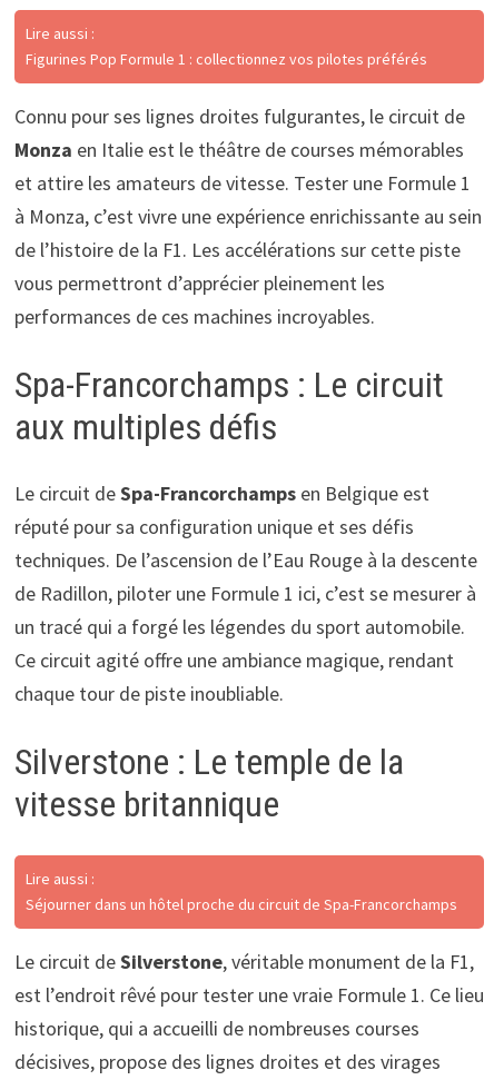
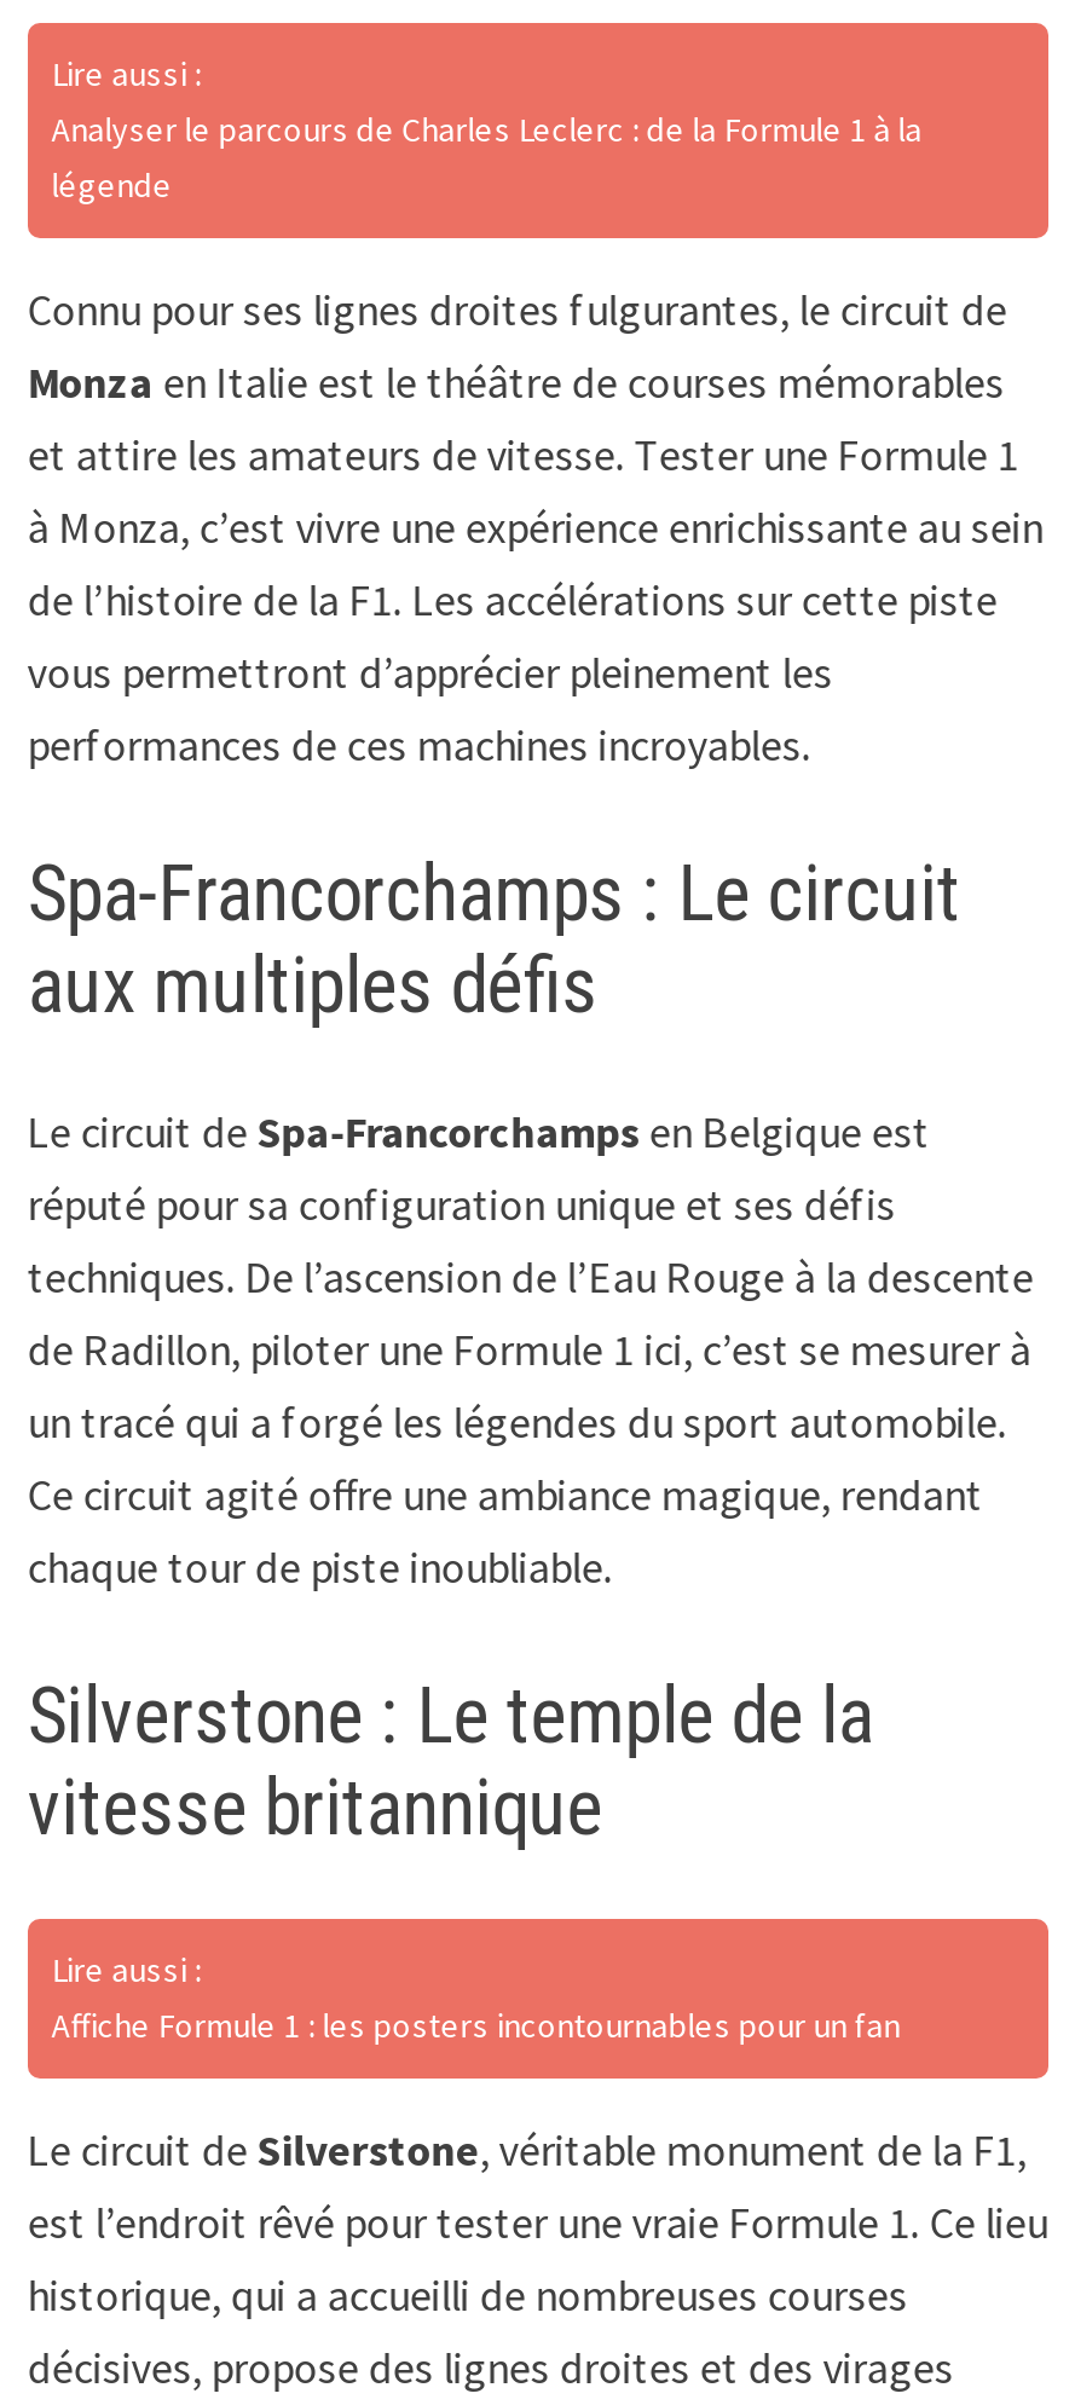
[25,49,427,69] Figurines Pop Formule 1 : collectionnez vos pilotes préférés -> [52,109,922,208] Analyser le parcours de Charles Leclerc : de la Formule 1 à la | légende
[25,894,457,914] Séjourner dans un hôtel proche du circuit de Spa-Francorchamps -> [52,2002,900,2046] Affiche Formule 1 : les posters incontournables pour un fan

